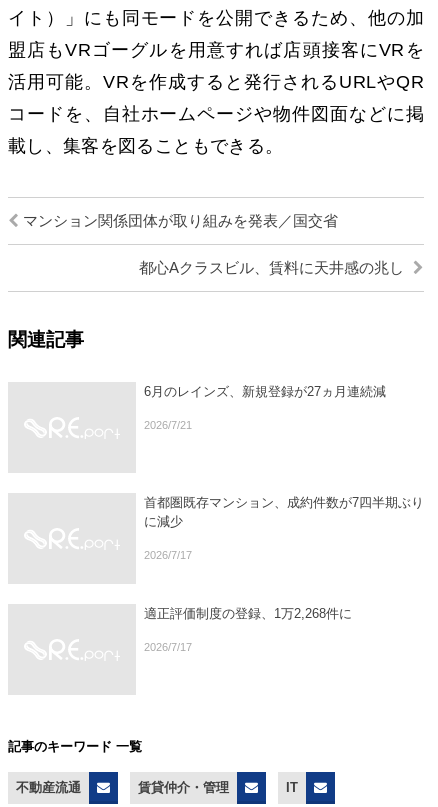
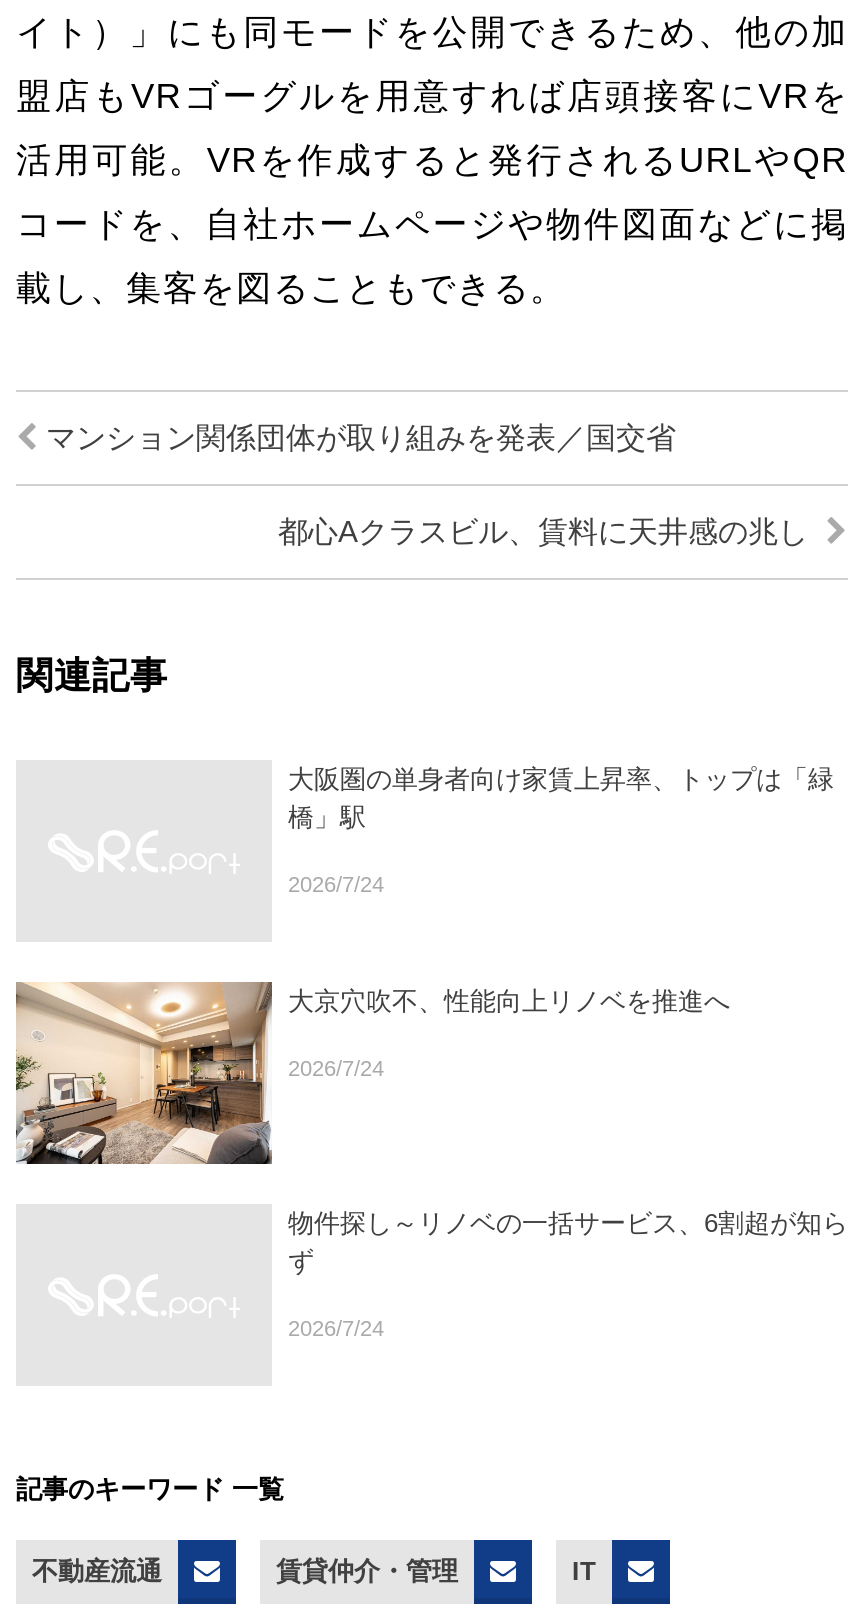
none -> [14,982,274,1166] [image]
[144,384,386,399] 6月のレインズ、新規登録が27ヵ月連続減 -> [288,765,834,833] 大阪圏の単身者向け家賃上昇率、トップは「緑 | 橋」駅
[144,419,192,431] 2026/7/21 -> [288,873,384,897] 2026/7/24
[144,495,424,529] 首都圏既存マンション、成約件数が7四半期ぶり | に減少 -> [288,987,730,1017] 大京穴吹不、性能向上リノベを推進へ
[144,549,192,561] 2026/7/17 -> [288,1057,384,1081] 2026/7/24
[144,606,352,621] 適正評価制度の登録、1万2,268件に -> [288,1209,848,1277] 物件探し～リノベの一括サービス、6割超が知ら | ず
[144,641,192,653] 2026/7/17 -> [288,1317,384,1341] 2026/7/24

